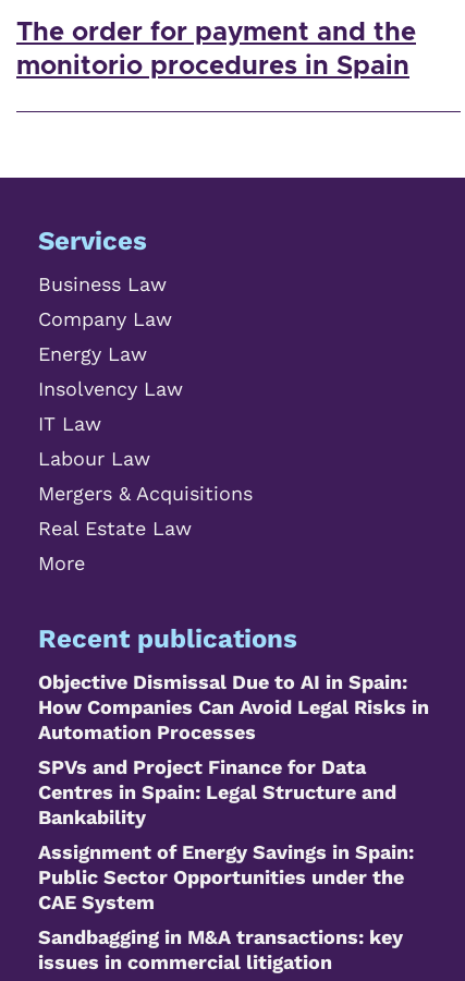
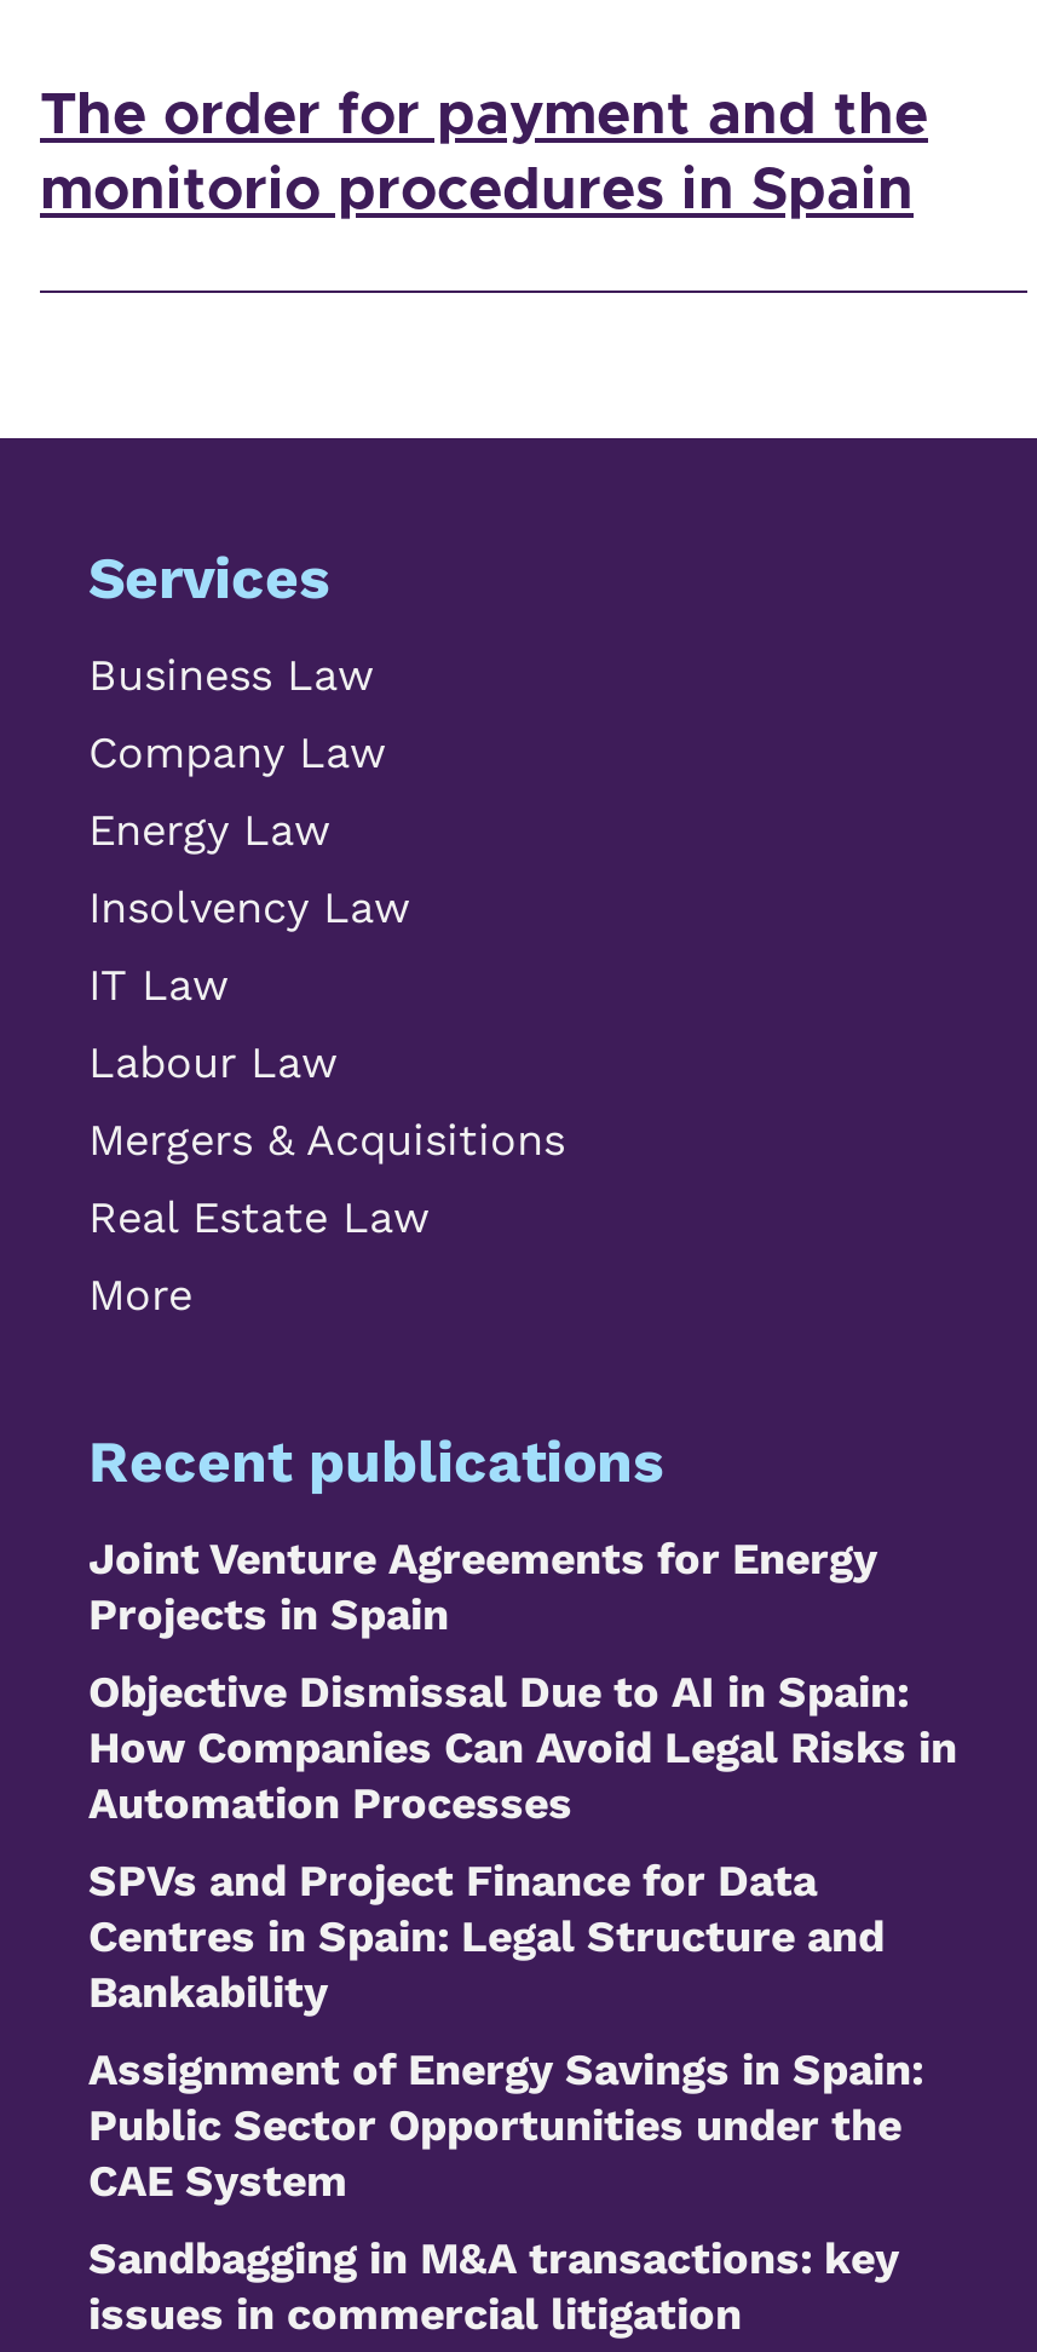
none -> [88,1533,877,1640] Joint Venture Agreements for Energy | Projects in Spain

